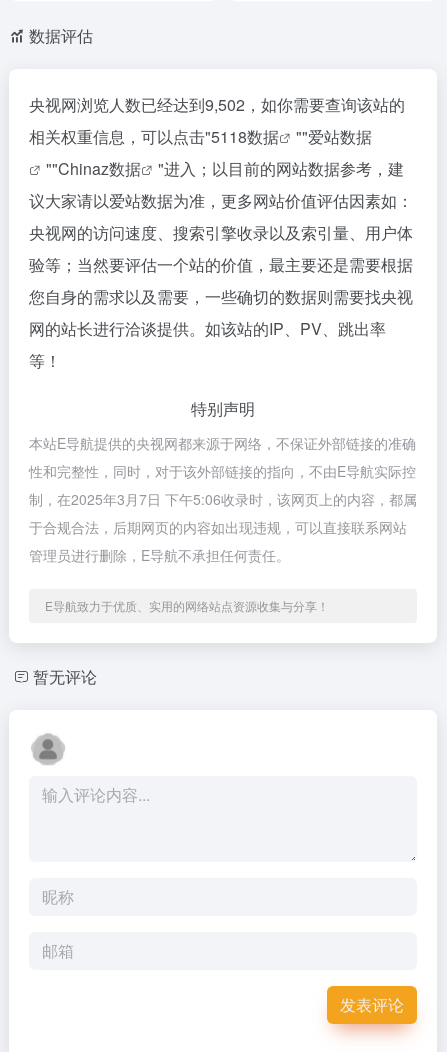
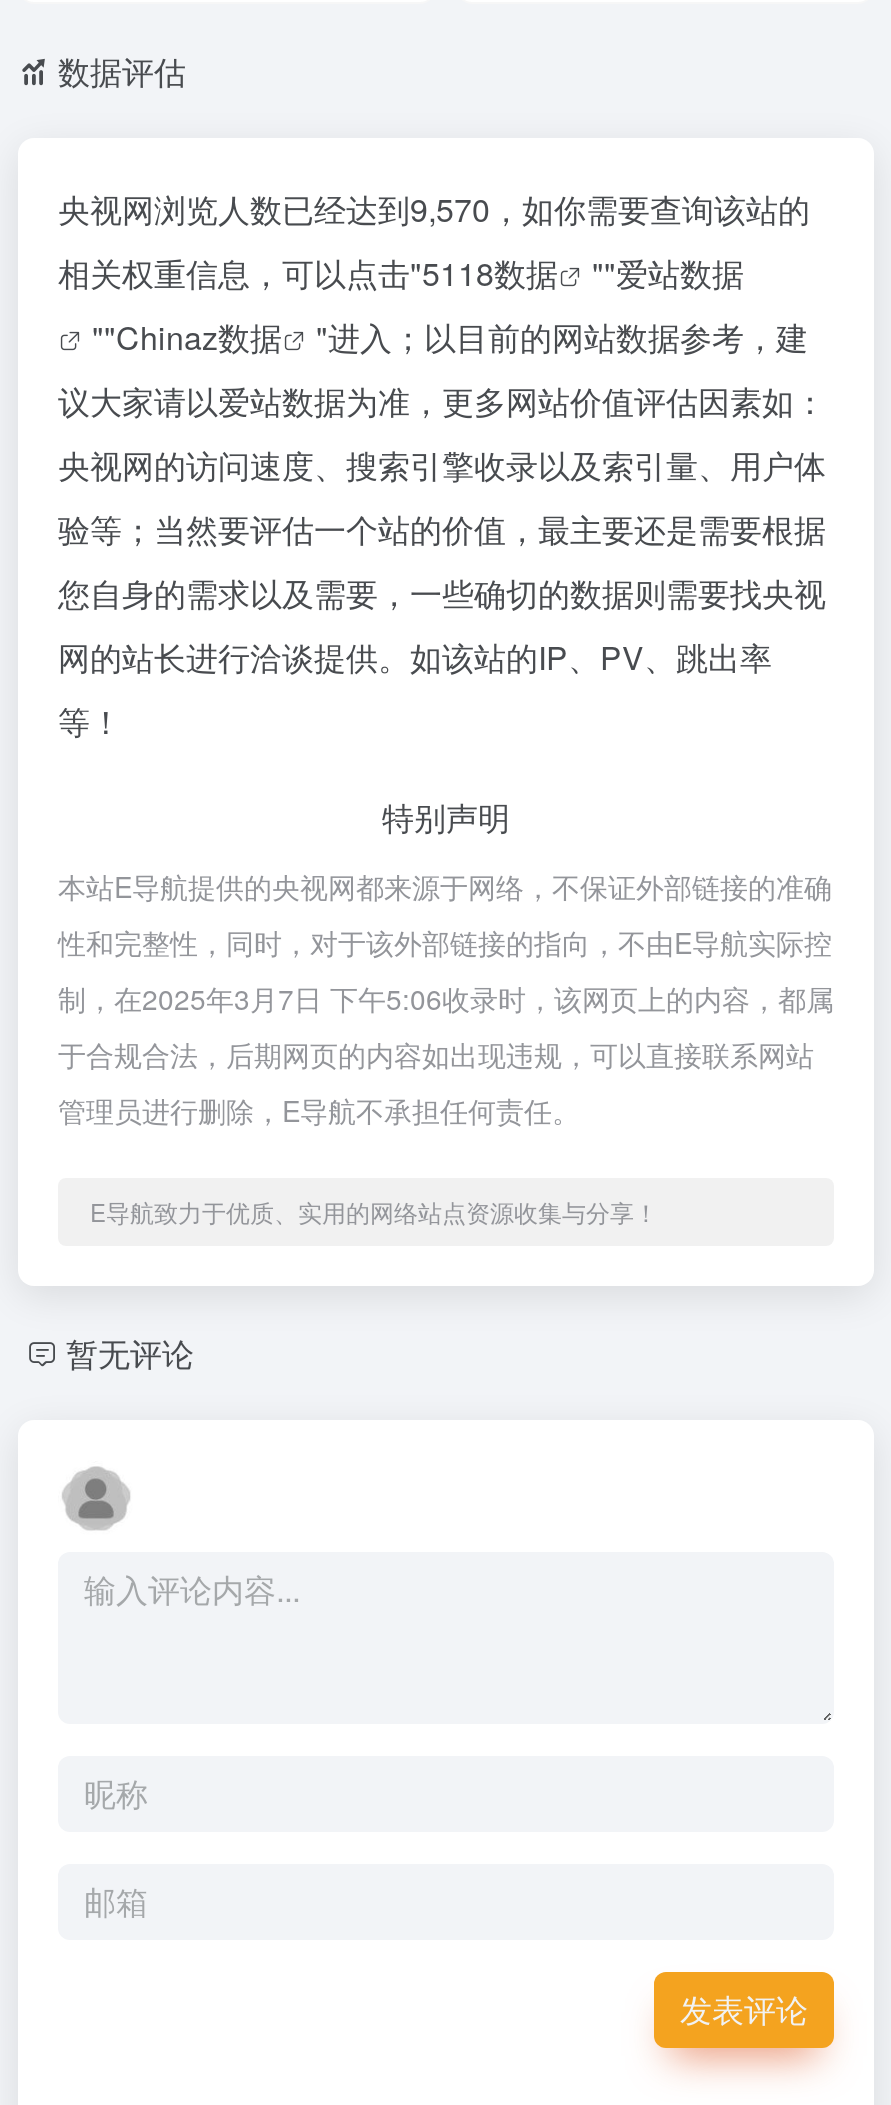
[29,93,405,116] 央视网浏览人数已经达到9,502，如你需要查询该站的 -> [58,185,810,231] 央视网浏览人数已经达到9,570，如你需要查询该站的

